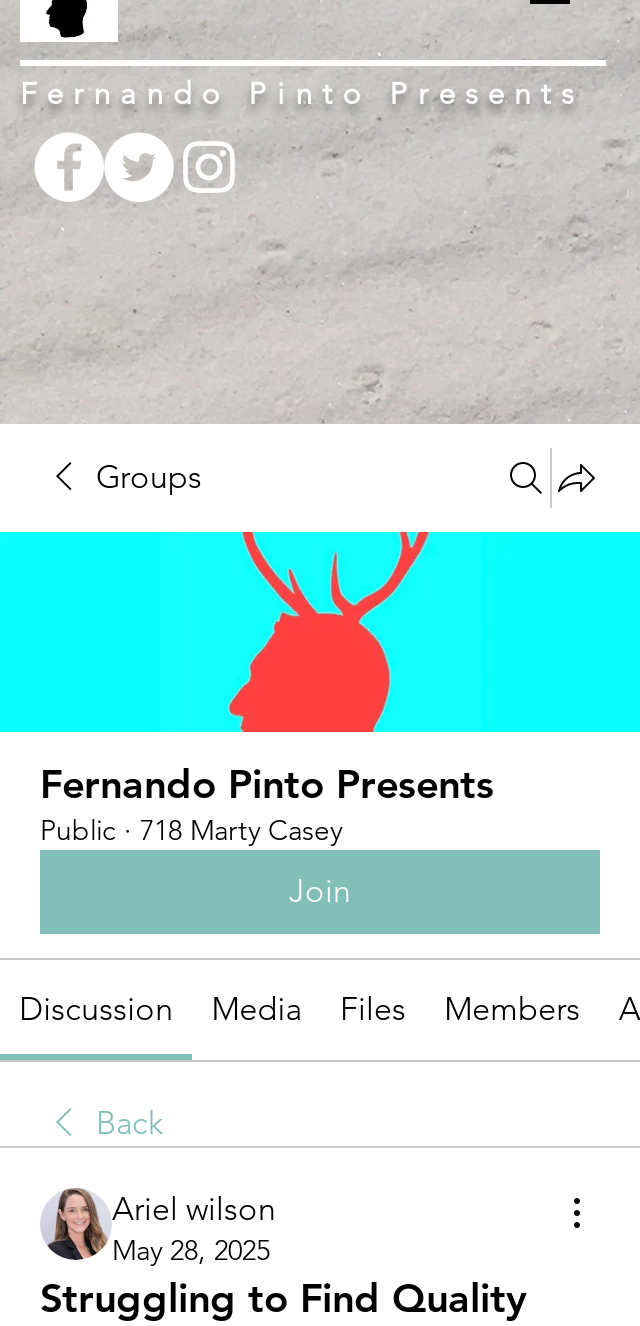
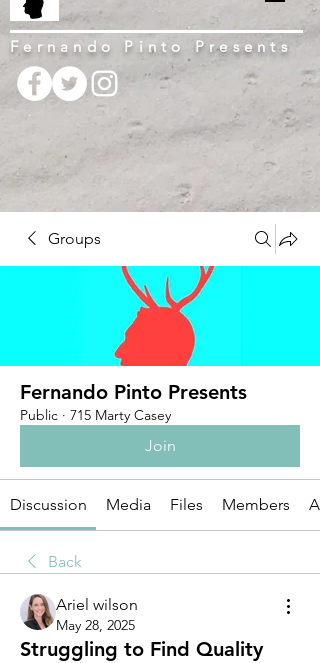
[40,812,342,848] Public · 718 Marty Casey -> [20,406,171,424] Public · 715 Marty Casey

